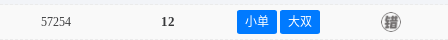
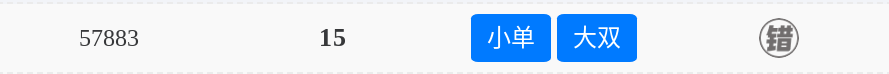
[41,15,71,29] 57254 -> [79,24,139,52] 57883
[161,14,175,29] 12 -> [319,22,347,52] 15

